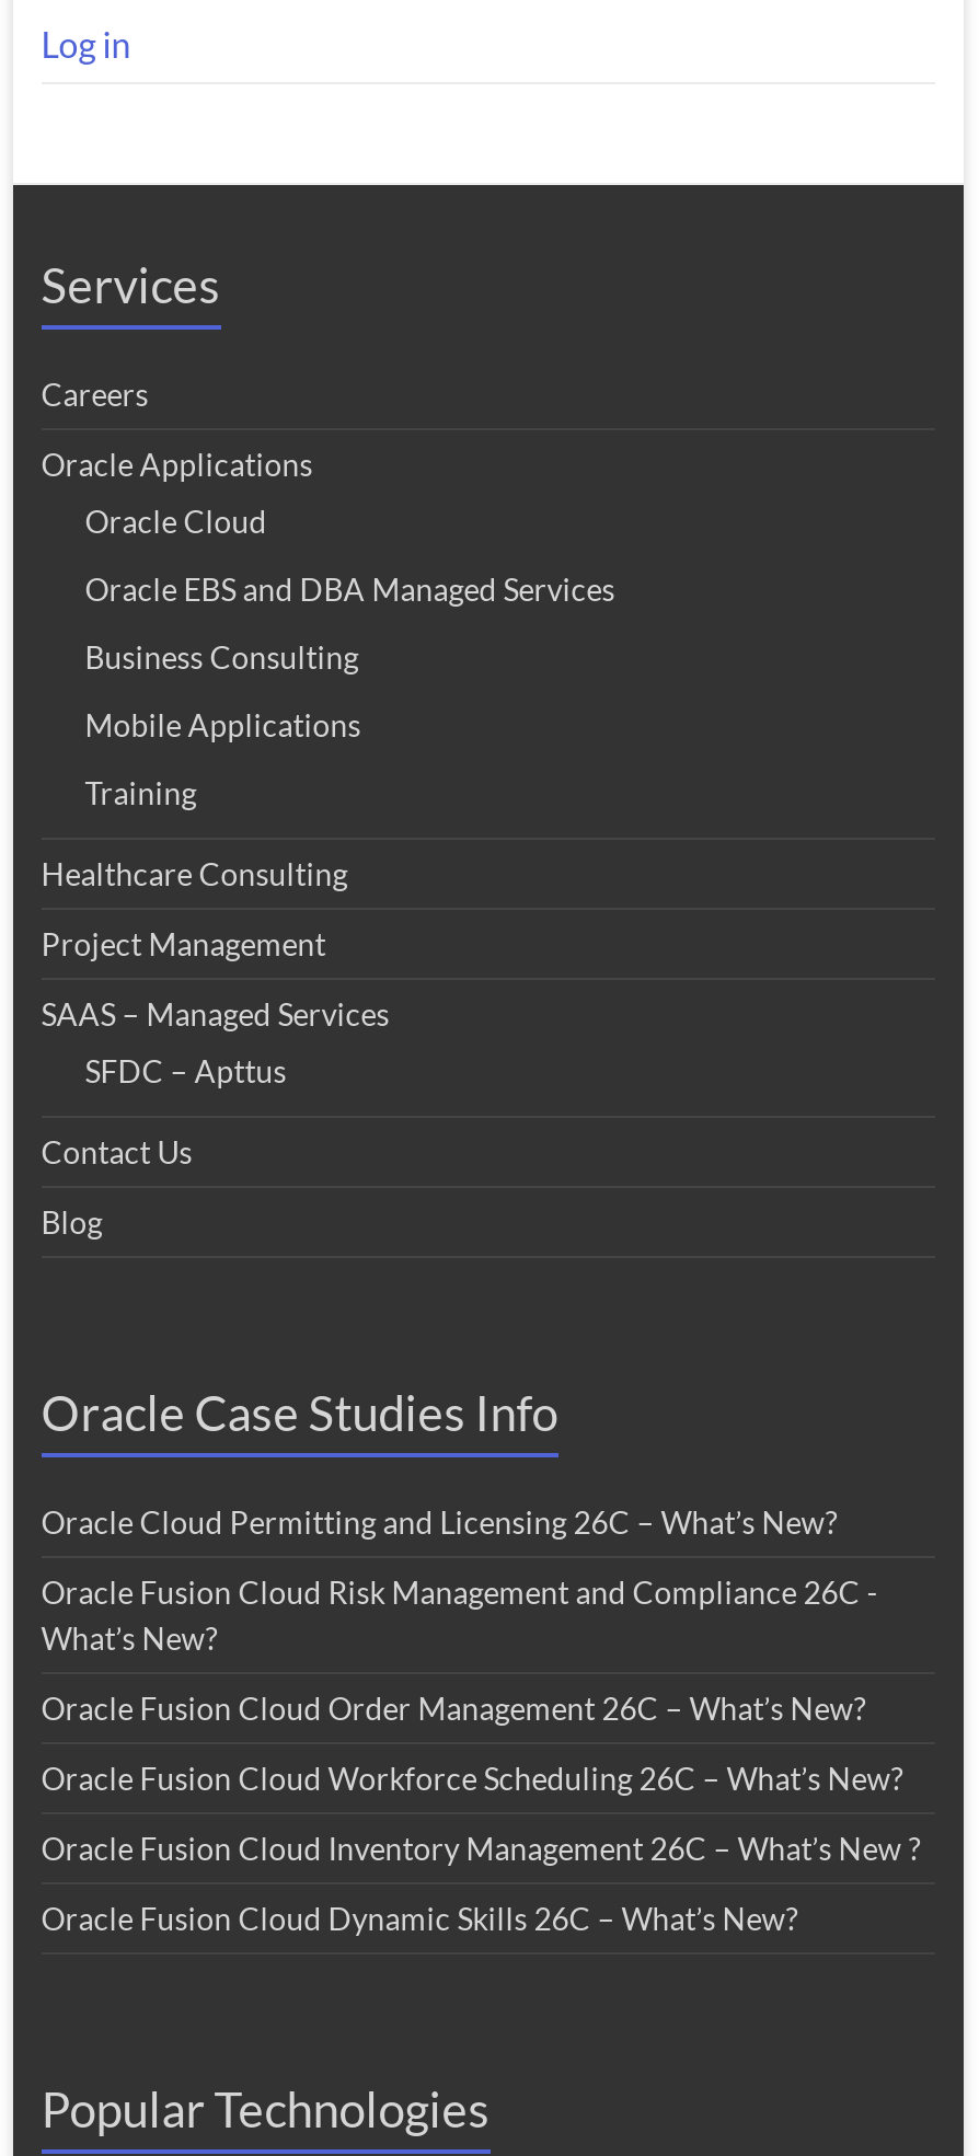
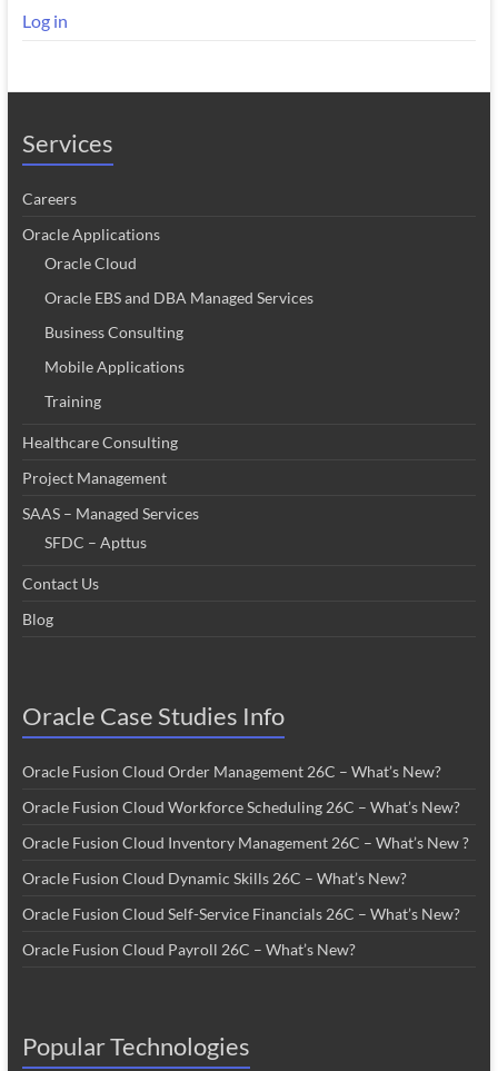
[41,1504,878,1657] Oracle Cloud Permitting and Licensing 26C – What’s New? | Oracle Fusion Cloud Risk Management and Compliance 26C - | What’s New? -> none
moved [41,1690,922,1937] -> [22,762,469,888]: Oracle Fusion Cloud Order Management 26C – What’s New? | Oracle Fusion Cloud Workforce Scheduling 26C – What’s New? | Oracle Fusion Cloud Inventory Management 26C – What’s New ? | Oracle Fusion Cloud Dynamic Skills 26C – What’s New?
none -> [22,904,460,959] Oracle Fusion Cloud Self-Service Financials 26C – What’s New? | Oracle Fusion Cloud Payroll 26C – What’s New?

